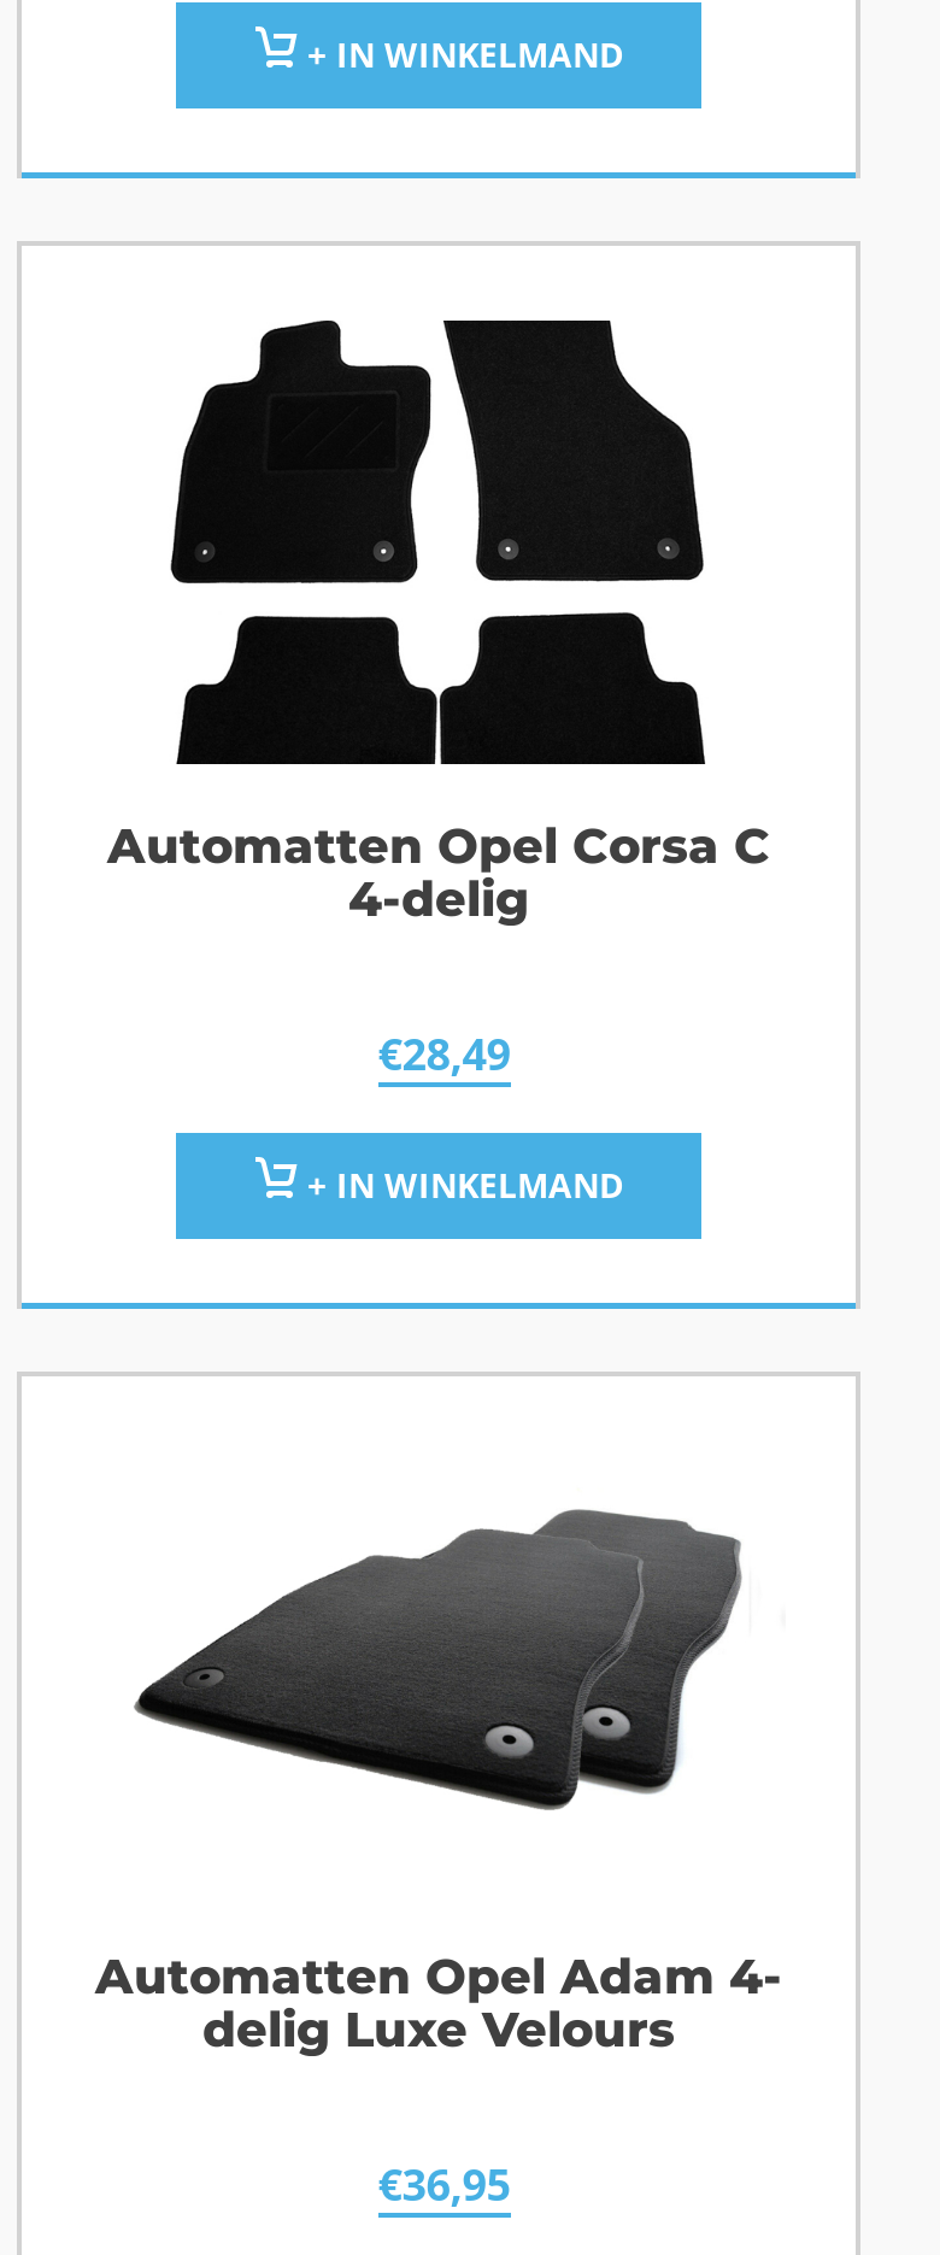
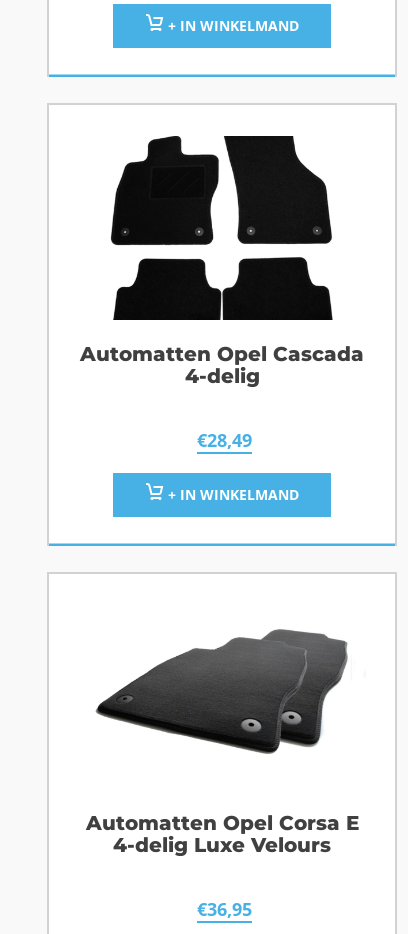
[107,818,770,876] Automatten Opel Corsa C -> [80,342,364,366] Automatten Opel Cascada
[95,1949,782,2006] Automatten Opel Adam 4- -> [85,811,358,835] Automatten Opel Corsa E
[202,2002,675,2060] delig Luxe Velours -> [113,833,331,857] 4-delig Luxe Velours

